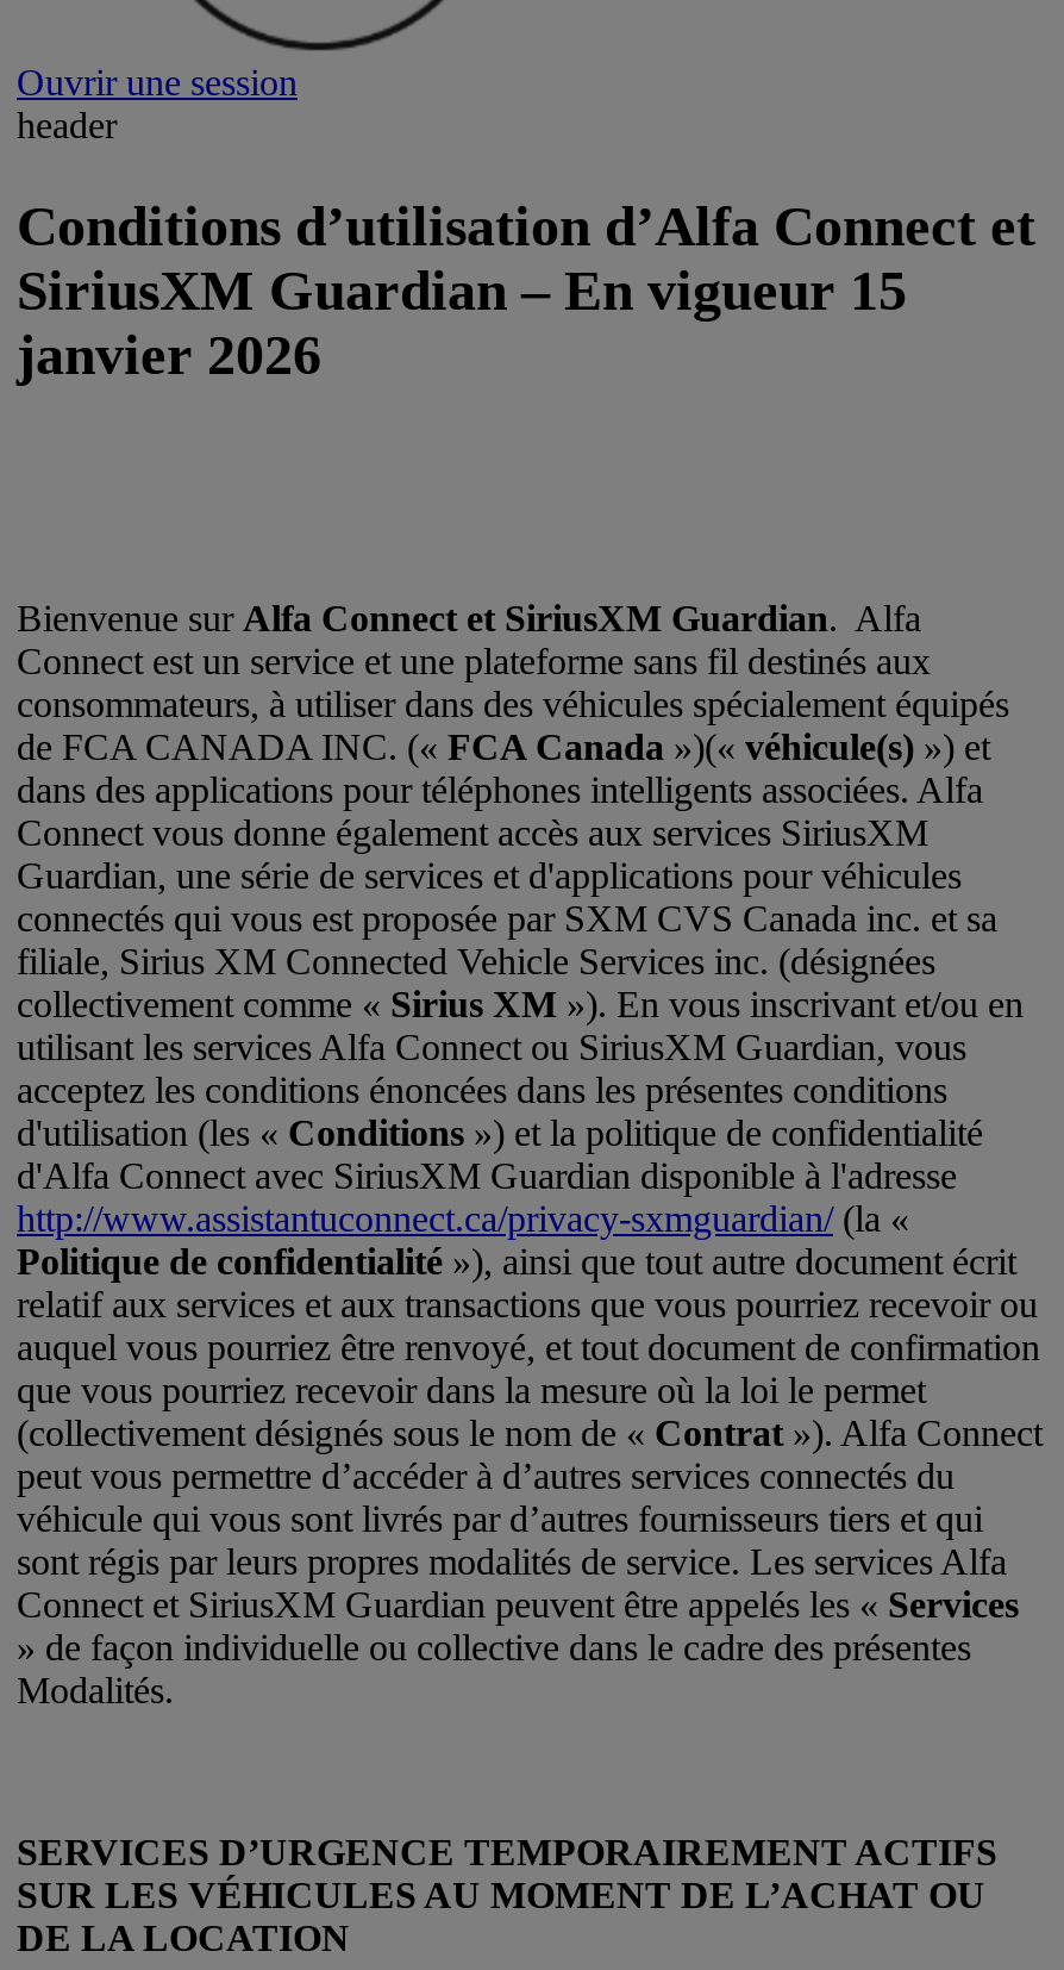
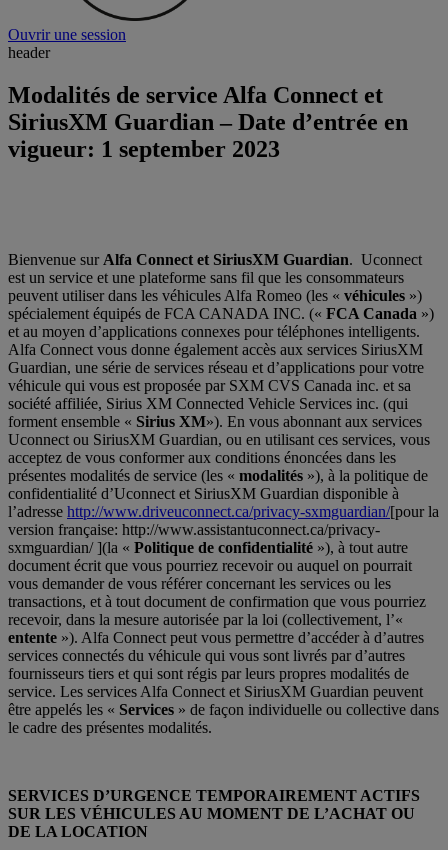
[17,195,1035,386] Conditions d’utilisation d’Alfa Connect et | SiriusXM Guardian – En vigueur 15 | janvier 2026 -> [8,82,408,162] Modalités de service Alfa Connect et | SiriusXM Guardian – Date d’entrée en | vigueur: 1 september 2023
[17,597,1043,1710] Bienvenue sur Alfa Connect et SiriusXM Guardian. Alfa | Connect est un service et une plateforme sans fil destinés aux | consommateurs, à utiliser dans des véhicules spécialement équipés | de FCA CANADA INC. («FCA Canada»)(«véhicule(s)») et | dans des applications pour téléphones intelligents associées. Alfa | Connect vous donne également accès aux services SiriusXM | Guardian, une série de services et d'applications pour véhicules | connectés qui vous est proposée par SXM CVS Canada inc. et sa | filiale, Sirius XM Connected Vehicle Services inc. (désignées | collectivement comme «Sirius XM»). En vous inscrivant et/ou en | utilisant les services Alfa Connect ou SiriusXM Guardian, vous | acceptez les conditions énoncées dans les présentes conditions | d'utilisation (les «Conditions») et la politique de confidentialité | d'Alfa Connect avec SiriusXM Guardian disponible à l'adresse | http://www.assistantuconnect.ca/privacy-sxmguardian/ (la « | Politique de confidentialité»), ainsi que tout autre document écrit | relatif aux services et aux transactions que vous pourriez recevoir ou | auquel vous pourriez être renvoyé, et tout document de confirmation | que vous pourriez recevoir dans la mesure où la loi le permet | (collectivement désignés sous le nom de «Contrat»). Alfa Connect | peut vous permettre d’accéder à d’autres services connectés du | véhicule qui vous sont livrés par d’autres fournisseurs tiers et qui | sont régis par leurs propres modalités de service. Les services Alfa | Connect et SiriusXM Guardian peuvent être appelés les «Services | » de façon individuelle ou collective dans le cadre des présentes | Modalités. -> [8,251,439,736] Bienvenue sur Alfa Connect et SiriusXM Guardian. Uconnect | est un service et une plateforme sans fil que les consommateurs | peuvent utiliser dans les véhicules Alfa Romeo (les «véhicules») | spécialement équipés de FCA CANADA INC. («FCA Canada») | et au moyen d’applications connexes pour téléphones intelligents. | Alfa Connect vous donne également accès aux services SiriusXM | Guardian, une série de services réseau et d’applications pour votre | véhicule qui vous est proposée par SXM CVS Canada inc. et sa | société affiliée, Sirius XM Connected Vehicle Services inc. (qui | forment ensemble «Sirius XM»). En vous abonnant aux services | Uconnect ou SiriusXM Guardian, ou en utilisant ces services, vous | acceptez de vous conformer aux conditions énoncées dans les | présentes modalités de service (les «modalités»), à la politique de | confidentialité d’Uconnect et SiriusXM Guardian disponible à | l’adresse http://www.driveuconnect.ca/privacy-sxmguardian/[pour la | version française: http://www.assistantuconnect.ca/privacy- | sxmguardian/](la «Politique de confidentialité»), à tout autre | document écrit que vous pourriez recevoir ou auquel on pourrait | vous demander de vous référer concernant les services ou les | transactions, et à tout document de confirmation que vous pourriez | recevoir, dans la mesure autorisée par la loi (collectivement, l’« | entente»). Alfa Connect peut vous permettre d’accéder à d’autres | services connectés du véhicule qui vous sont livrés par d’autres | fournisseurs tiers et qui sont régis par leurs propres modalités de | service. Les services Alfa Connect et SiriusXM Guardian peuvent | être appelés les «Services» de façon individuelle ou collective dans | le cadre des présentes modalités.

